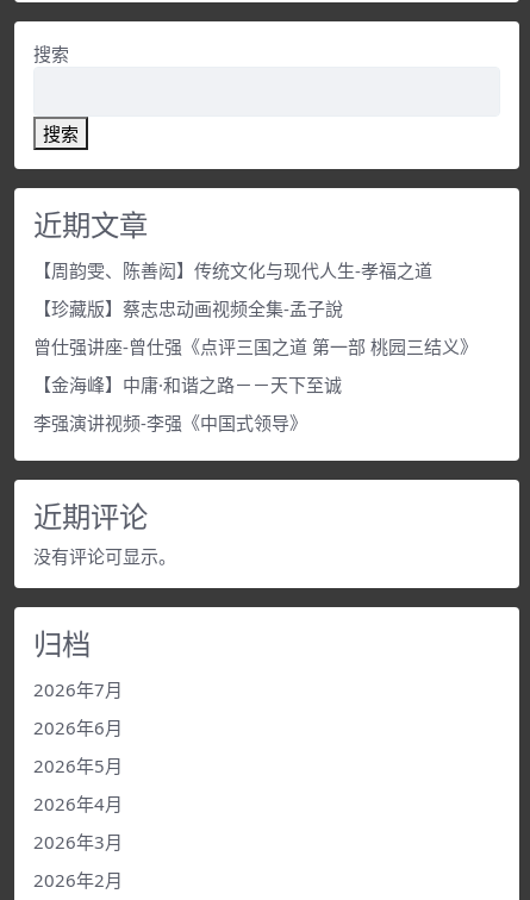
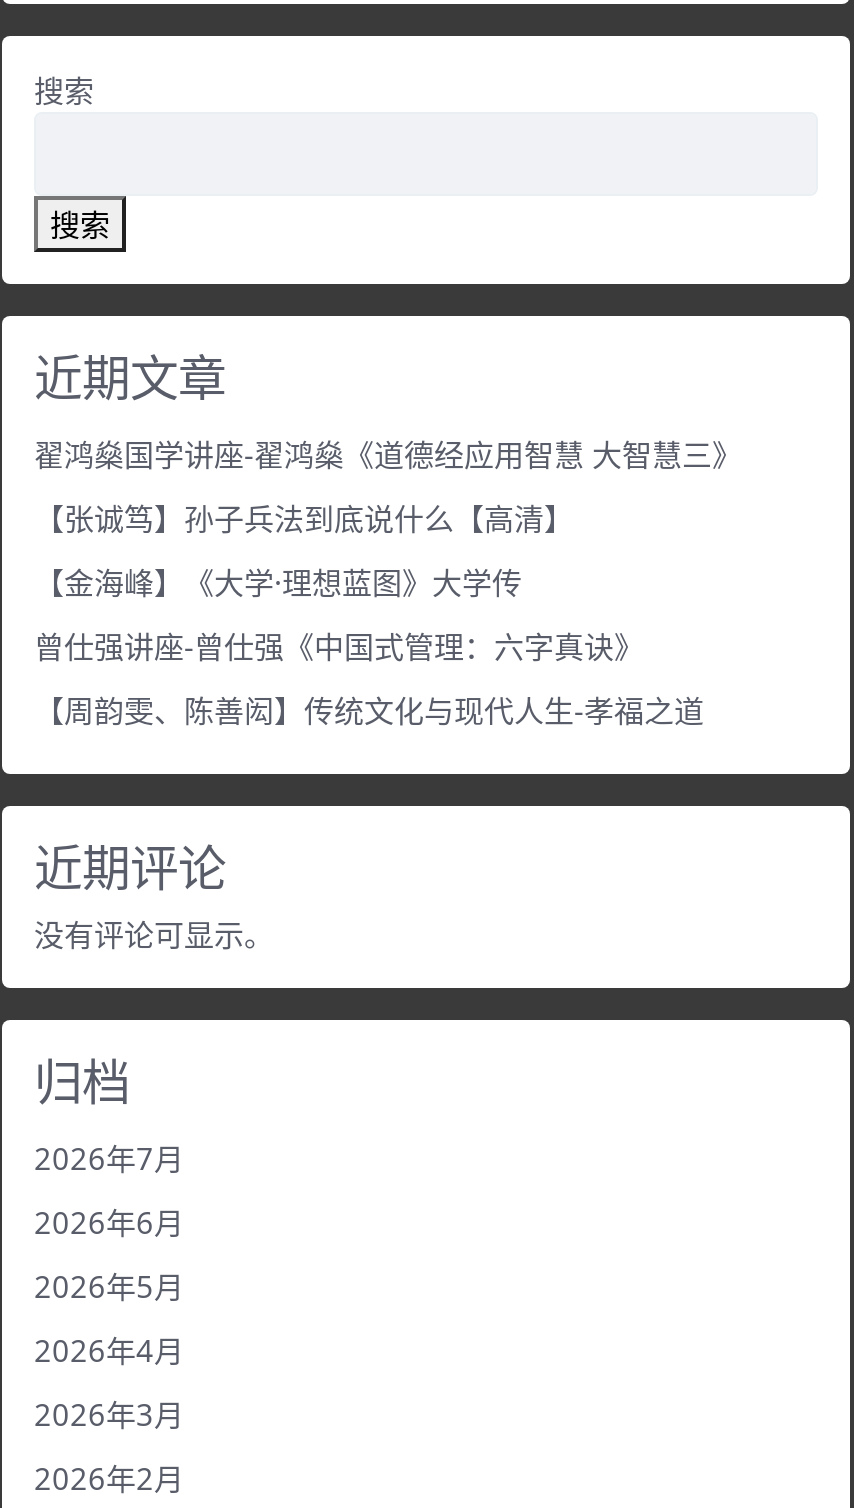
none -> [34,434,742,666] 翟鸿燊国学讲座-翟鸿燊《道德经应用智慧 大智慧三》 | 【张诚笃】孙子兵法到底说什么【高清】 | 【金海峰】《大学·理想蓝图》大学传 | 曾仕强讲座-曾仕强《中国式管理：六字真诀》
moved [33,258,432,282] -> [34,690,704,730]: 【周韵雯、陈善闳】传统文化与现代人生-孝福之道
[33,296,478,434] 【珍藏版】蔡志忠动画视频全集-孟子說 | 曾仕强讲座-曾仕强《点评三国之道 第一部 桃园三结义》 | 【金海峰】中庸·和谐之路－－天下至诚 | 李强演讲视频-李强《中国式领导》 -> none

